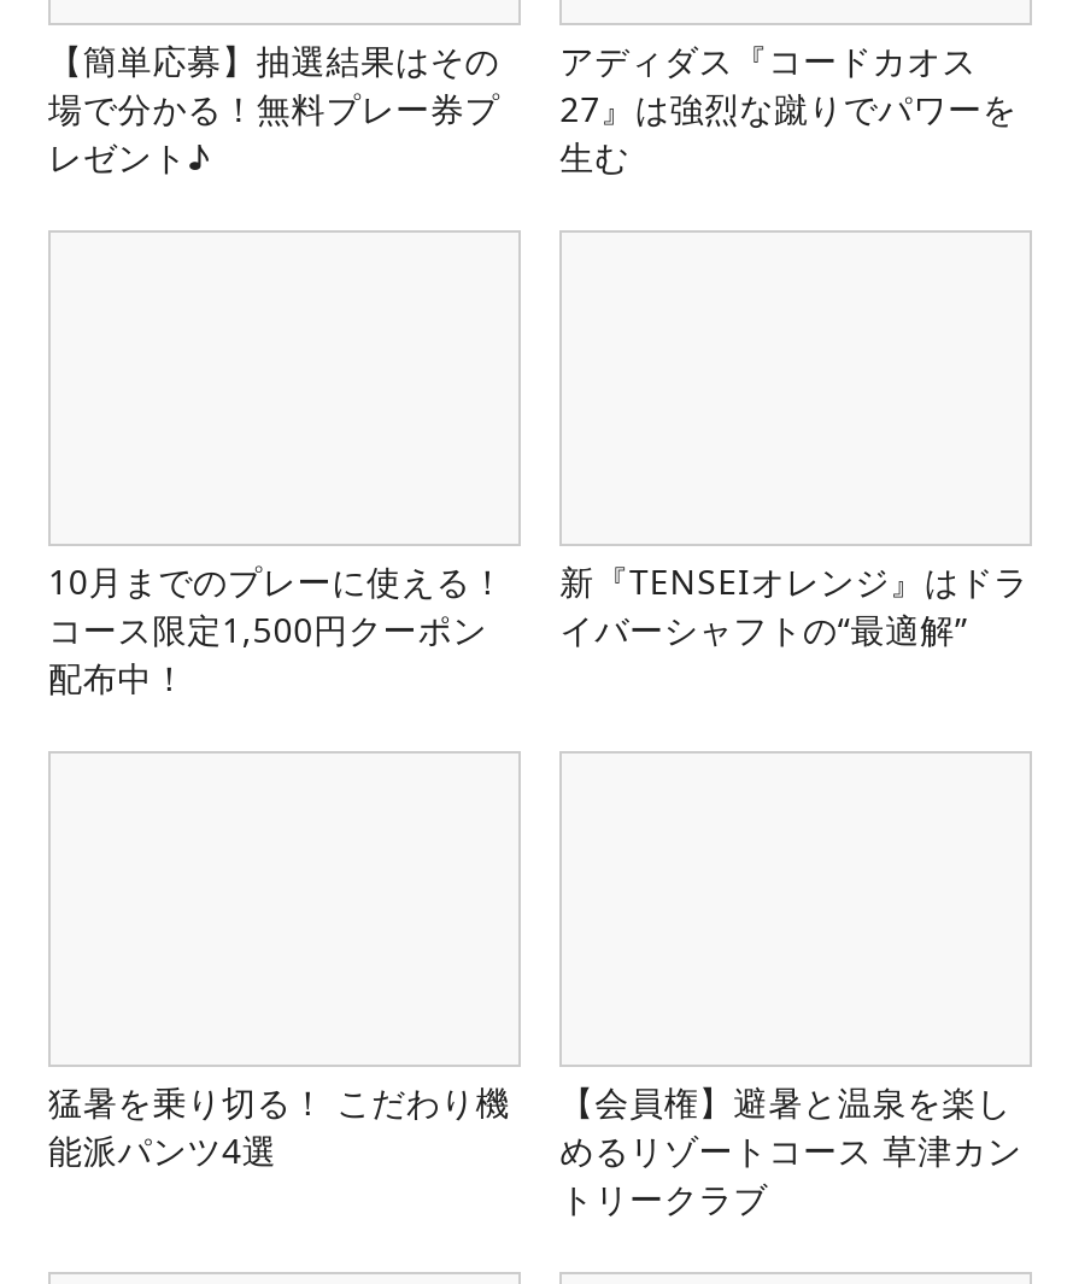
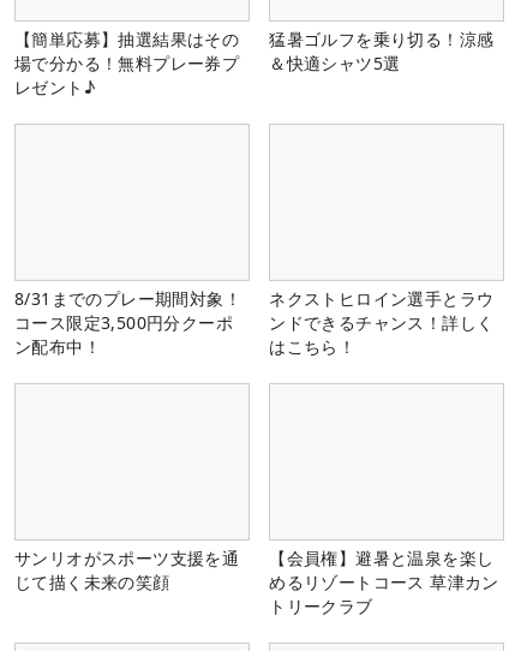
[560,36,1017,178] アディダス『コードカオス | 27』は強烈な蹴りでパワーを | 生む -> [269,27,494,74] 猛暑ゴルフを乗り切る！涼感 | ＆快適シャツ5選
[48,557,505,700] 10月までのプレーに使える！ | コース限定1,500円クーポン | 配布中！ -> [14,287,241,358] 8/31までのプレー期間対象！ | コース限定3,500円分クーポ | ン配布中！
[560,557,1029,652] 新『TENSEIオレンジ』はドラ | イバーシャフトの“最適解” -> [269,287,494,358] ネクストヒロイン選手とラウ | ンドできるチャンス！詳しく | はこちら！
[48,1079,510,1173] 猛暑を乗り切る！ こだわり機 | 能派パンツ4選 -> [14,546,239,593] サンリオがスポーツ支援を通 | じて描く未来の笑顔

